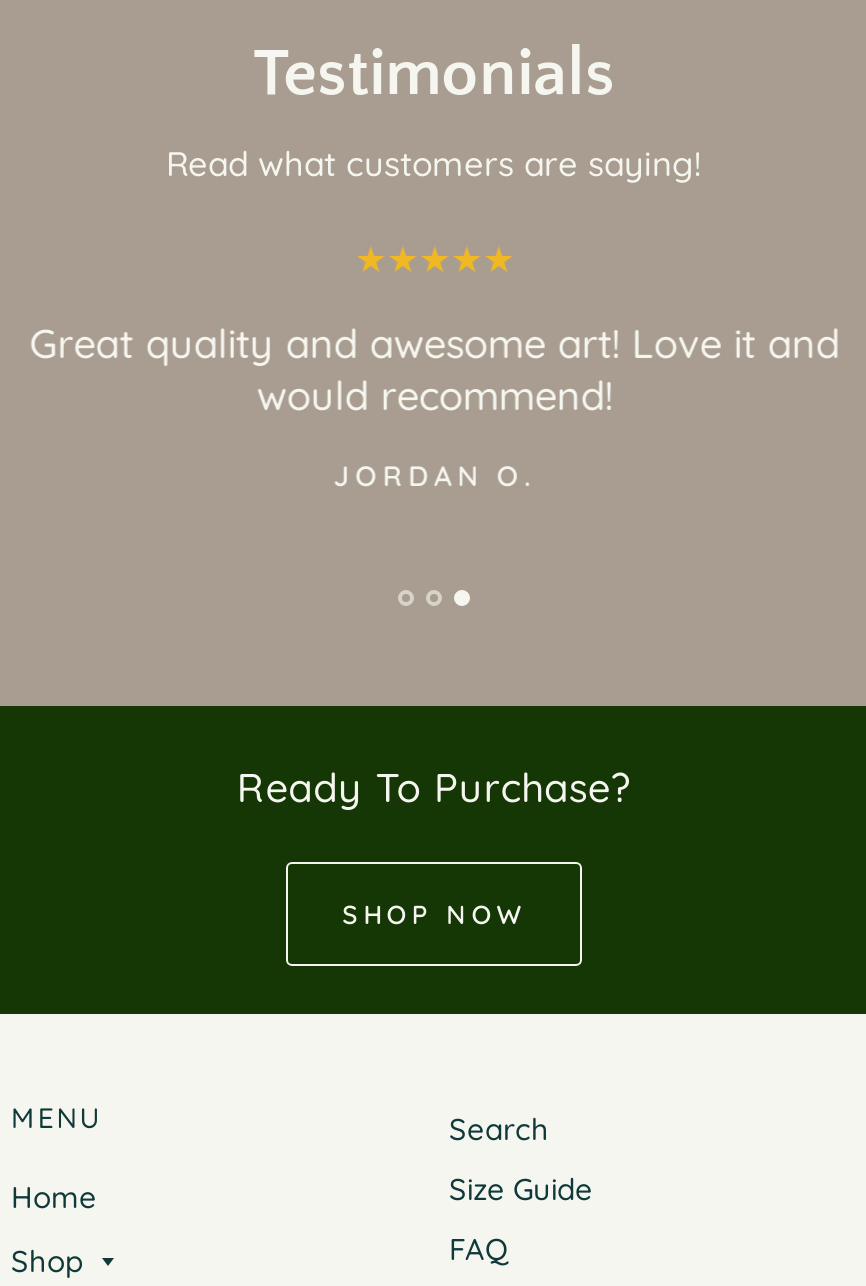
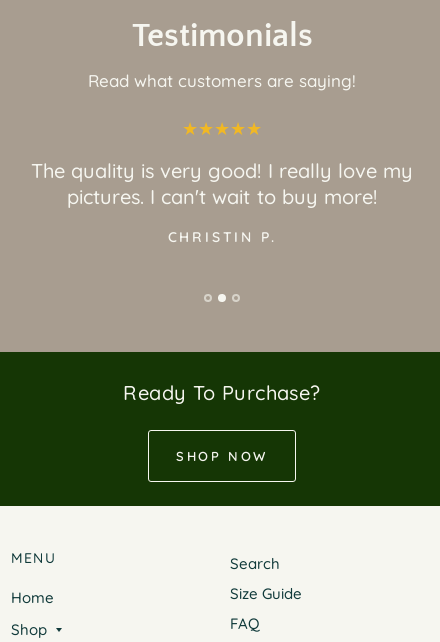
[29,318,839,420] Great quality and awesome art! Love it and | would recommend! -> [31,158,413,209] The quality is very good! I really love my | pictures. I can't wait to buy more!
[333,458,535,494] JORDAN O. -> [168,228,276,246] CHRISTIN P.

